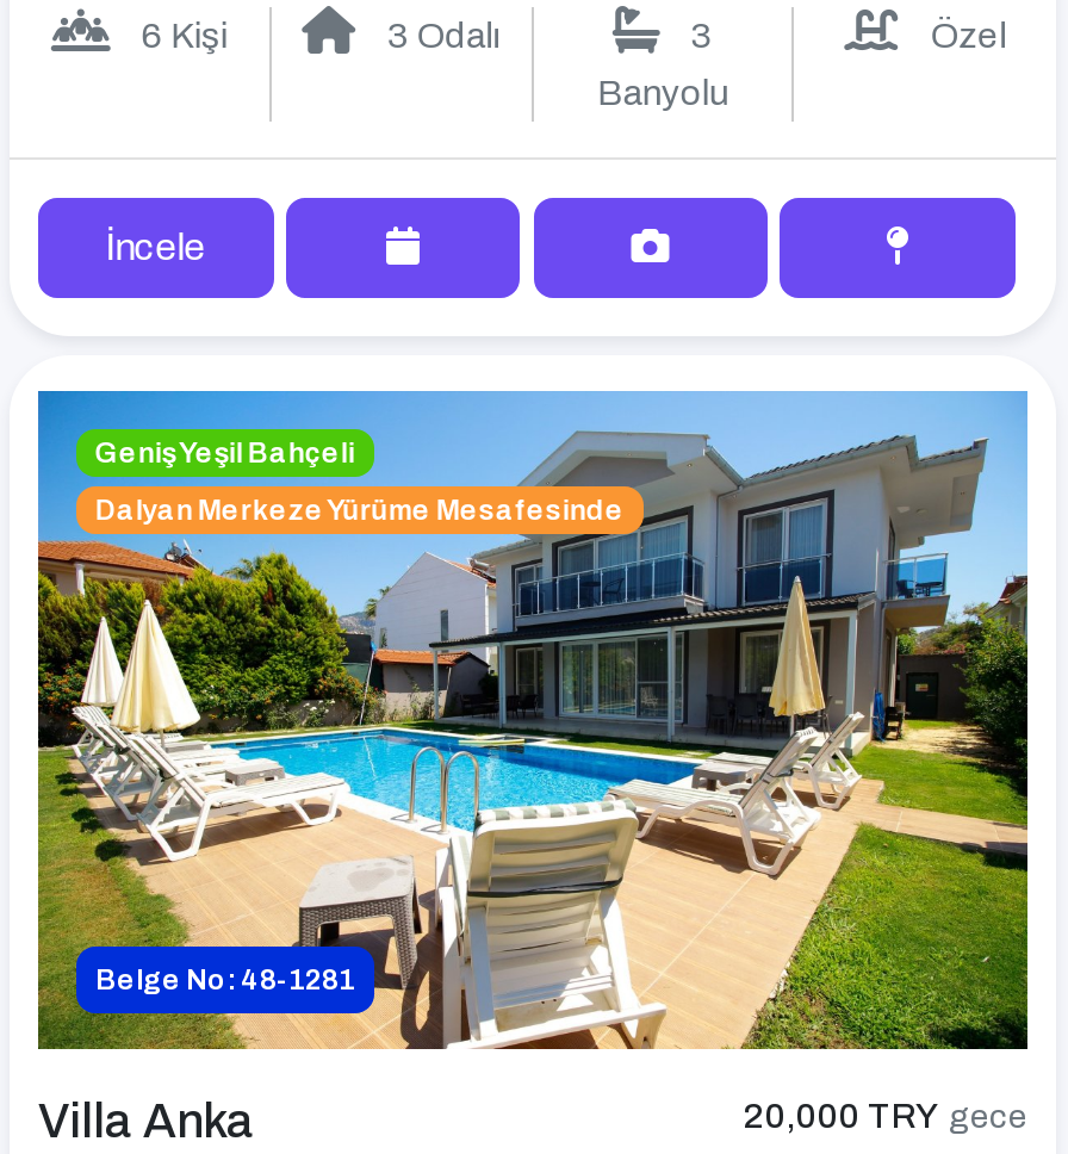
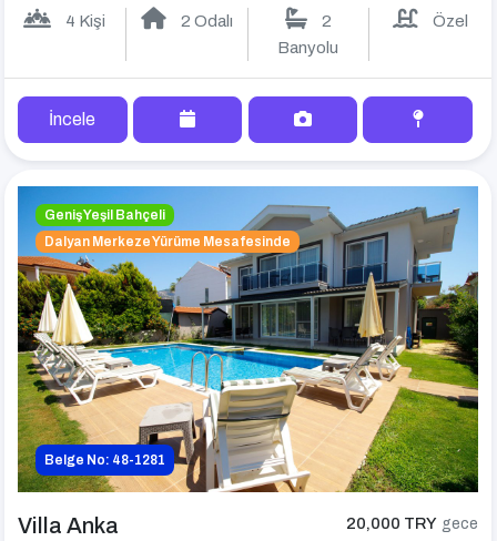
[142,16,227,54] 6 Kişi -> [66,12,106,30] 4 Kişi
[388,16,500,54] 3 Odalı -> [180,12,233,30] 2 Odalı
[691,16,713,54] 3 -> [322,12,332,30] 2

